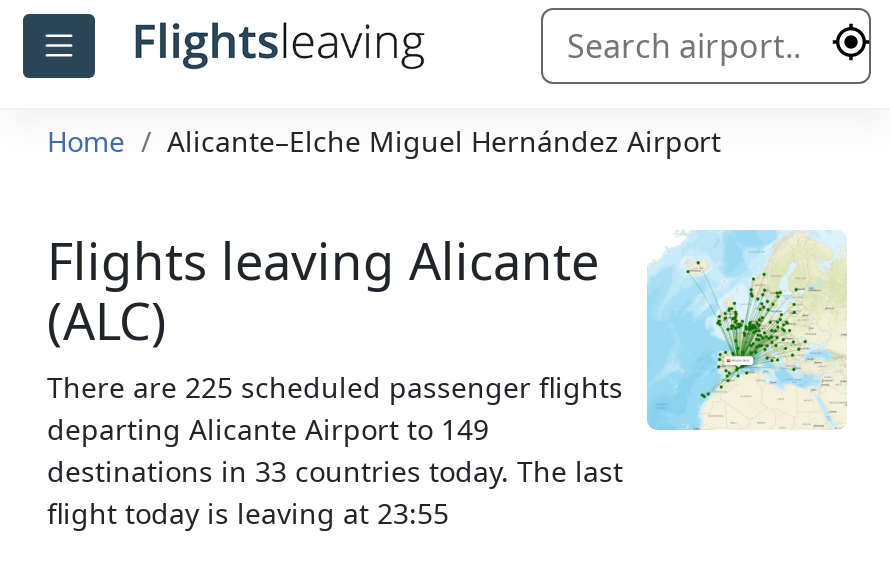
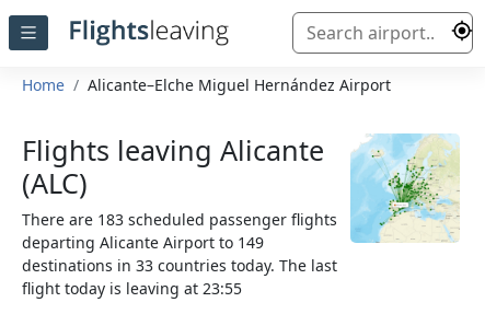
[47,368,623,406] There are 225 scheduled passenger flights -> [22,209,337,230] There are 183 scheduled passenger flights

